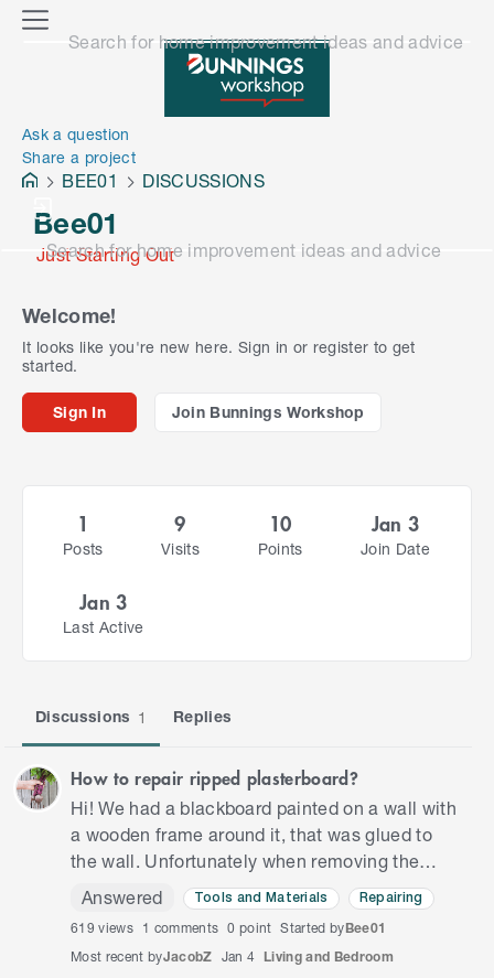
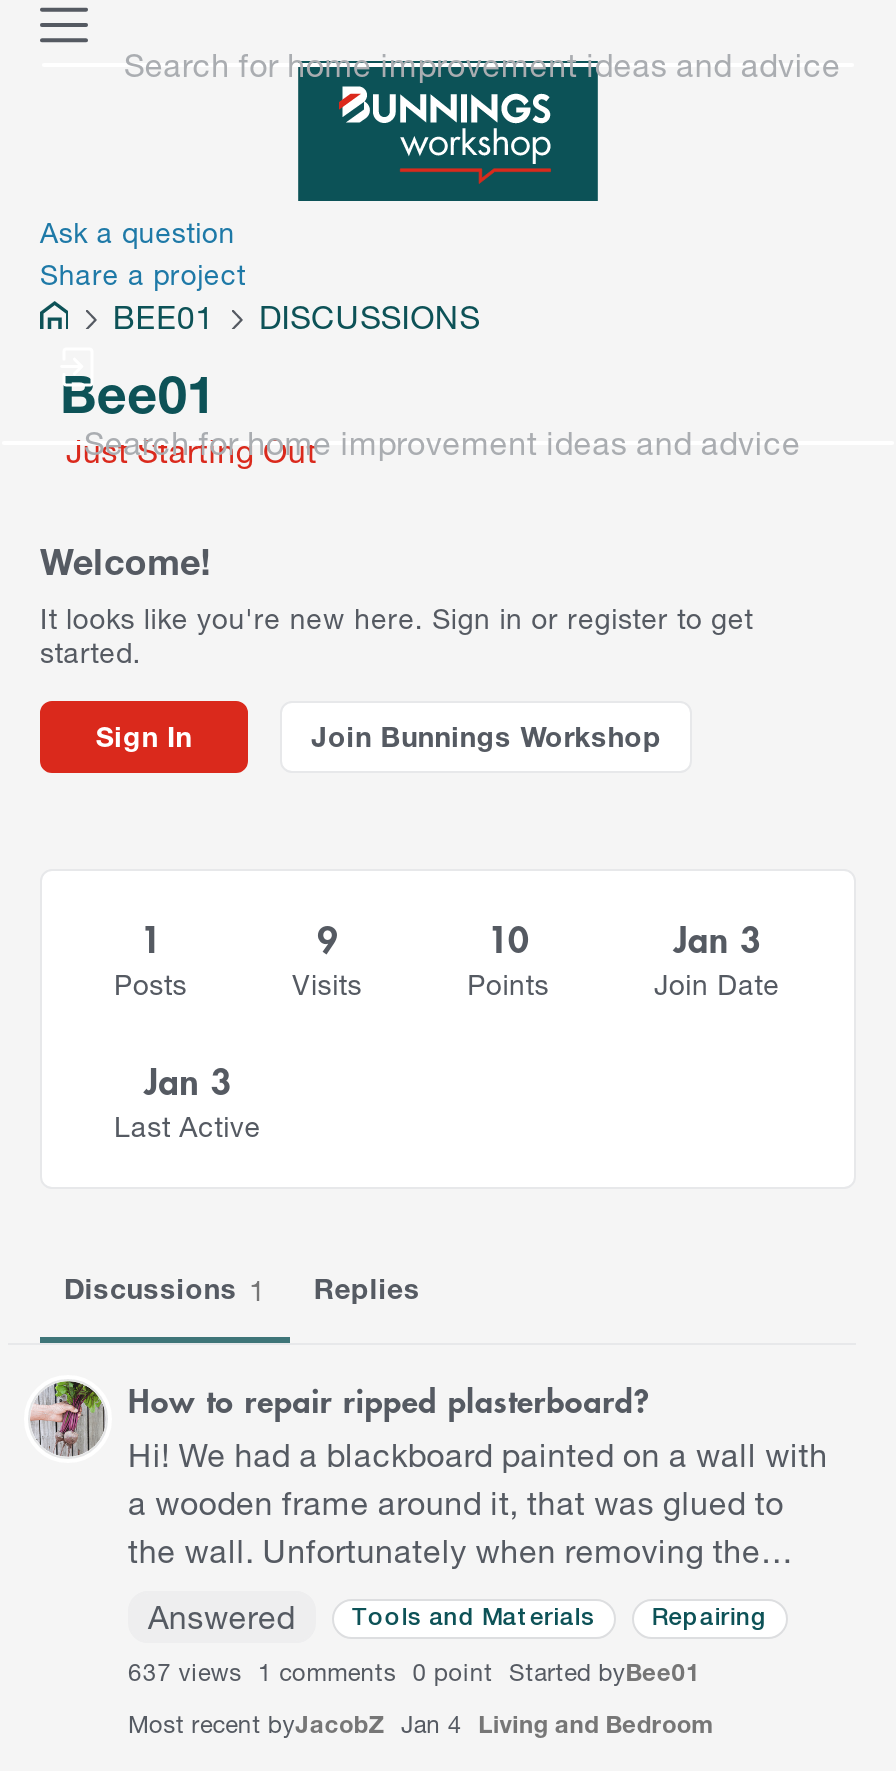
[71,920,386,936] 619 views 1 comments 0 point Started byBee01 -> [128,1657,701,1687] 637 views 1 comments 0 point Started byBee01

